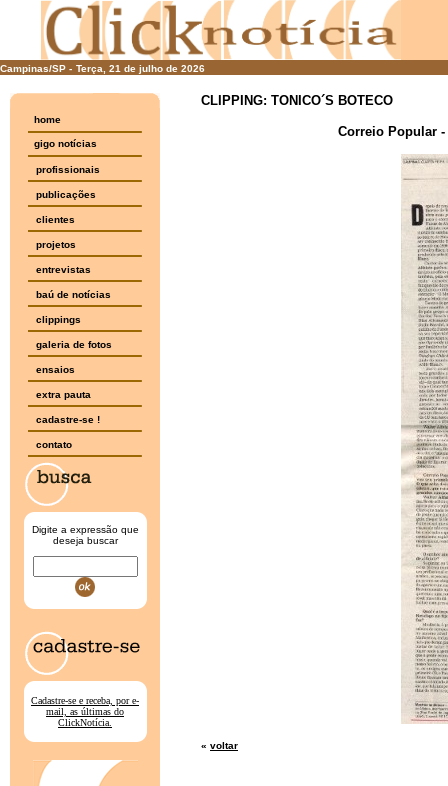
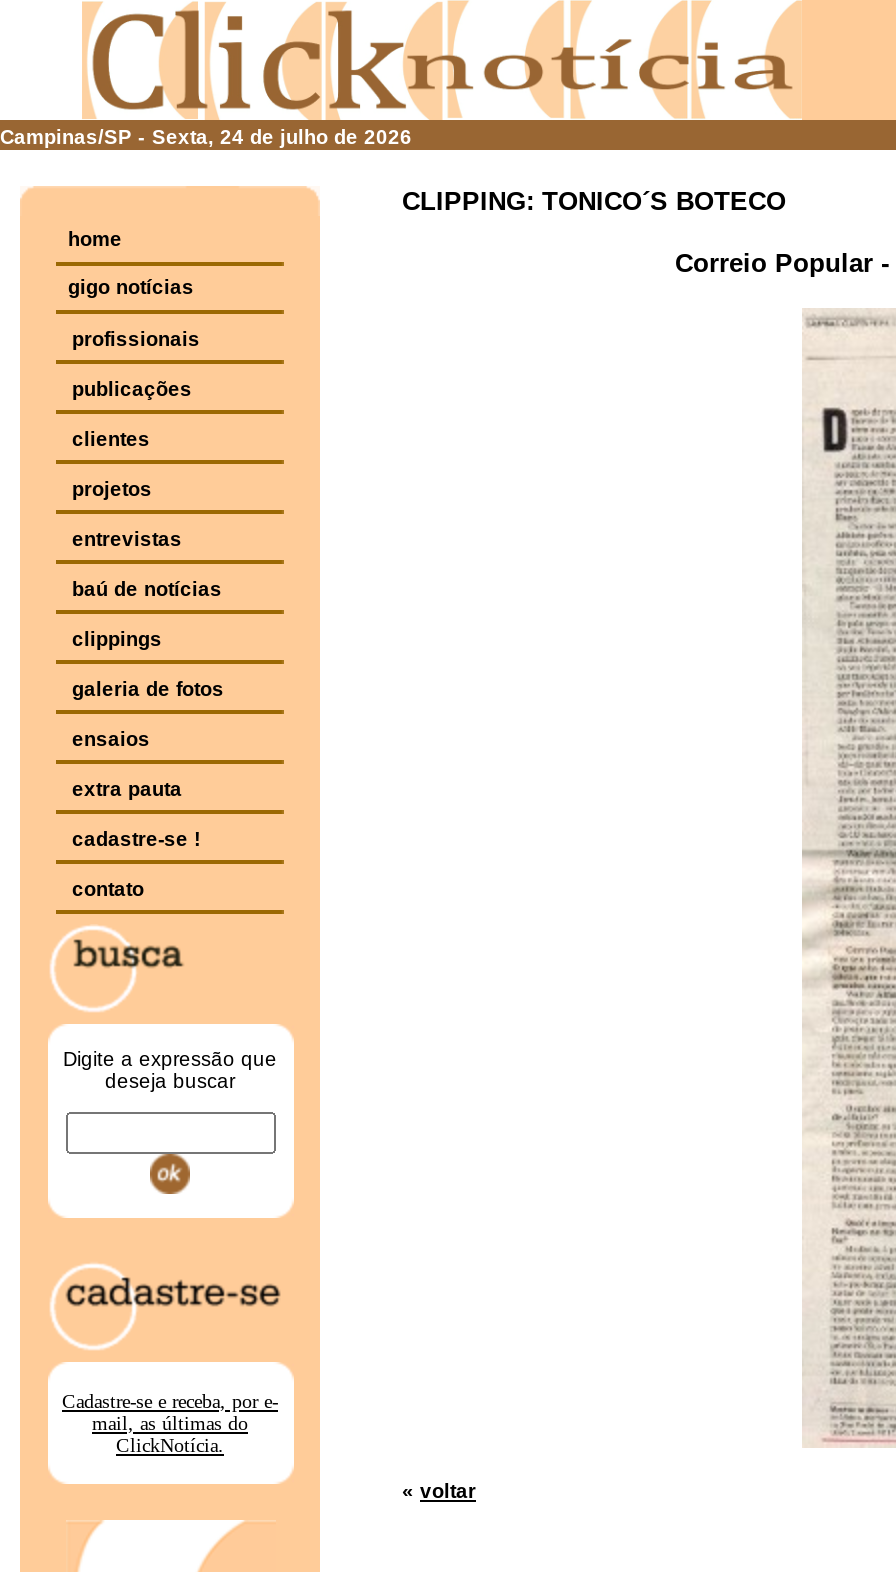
[0,63,205,74] Campinas/SP - Terça, 21 de julho de 2026 -> [0,126,412,148] Campinas/SP - Sexta, 24 de julho de 2026

